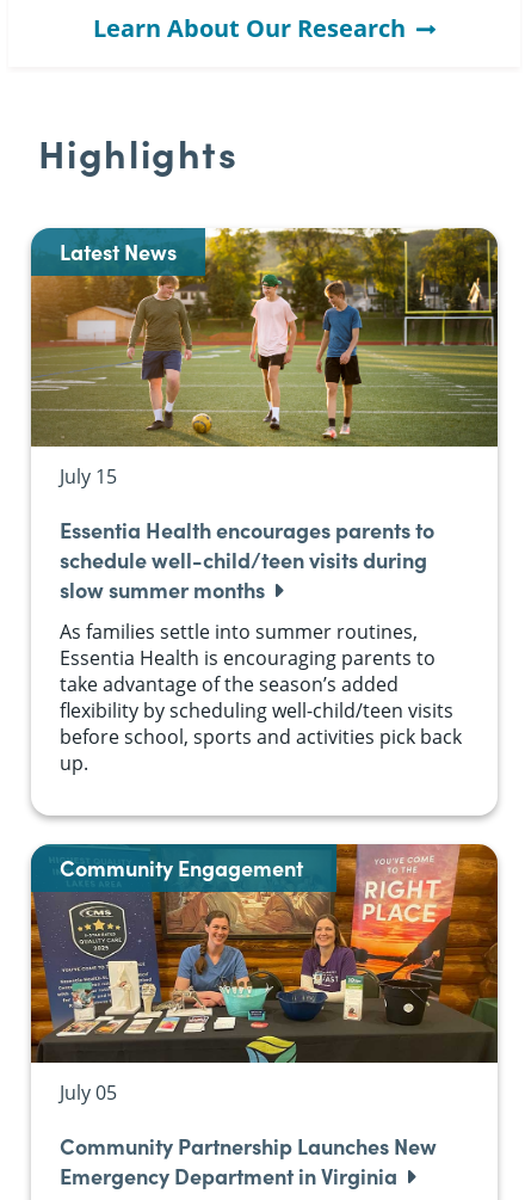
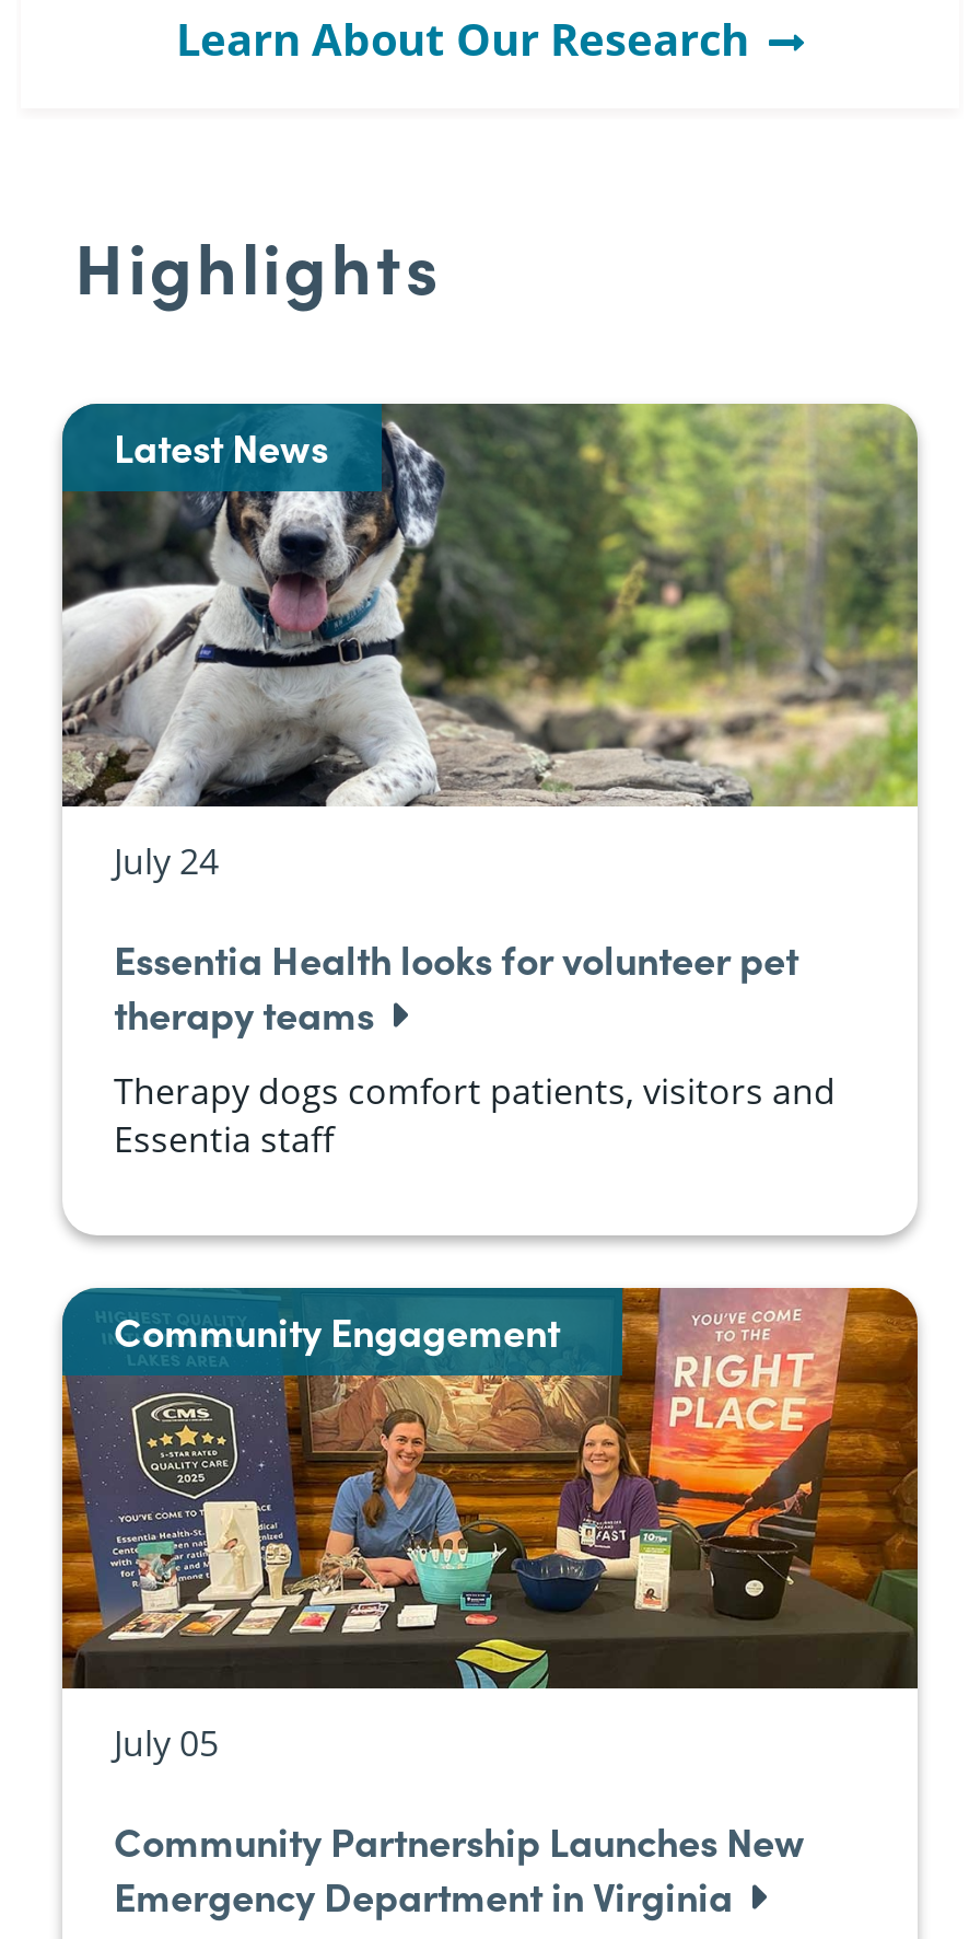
[30,227,499,490] [image] | July 15 -> [62,402,920,882] [image] | July 24
[59,515,434,604] Essentia Health encourages parents to | schedule well-child/teen visits during | slow summer months -> [114,930,798,1040] Essentia Health looks for volunteer pet | therapy teams
[59,619,461,776] As families settle into summer routines, | Essentia Health is encouraging parents to | take advantage of the season’s added | flexibility by scheduling well-child/teen visits | before school, sports and activities pick back | up. -> [114,1066,836,1160] Therapy dogs comfort patients, visitors and | Essentia staff

